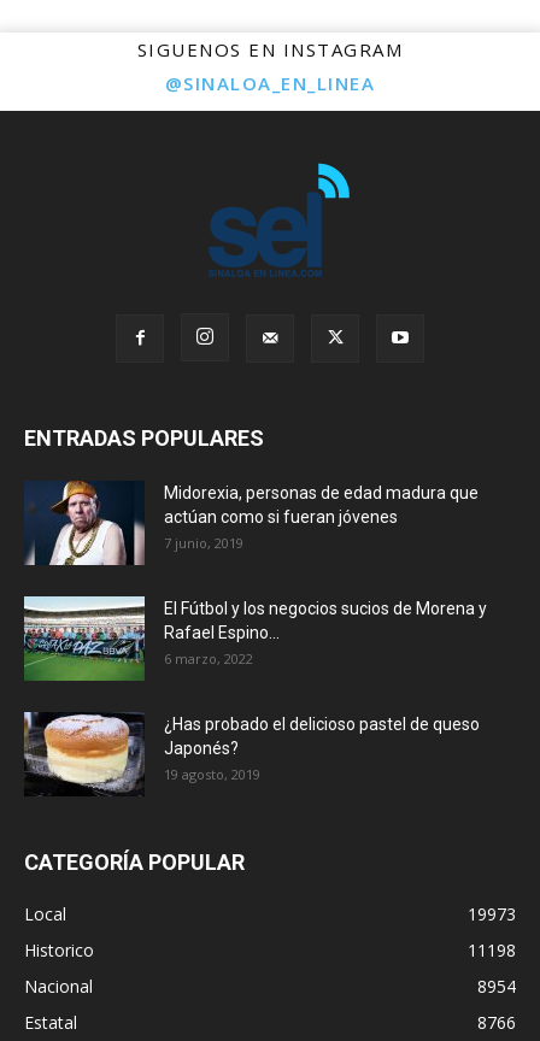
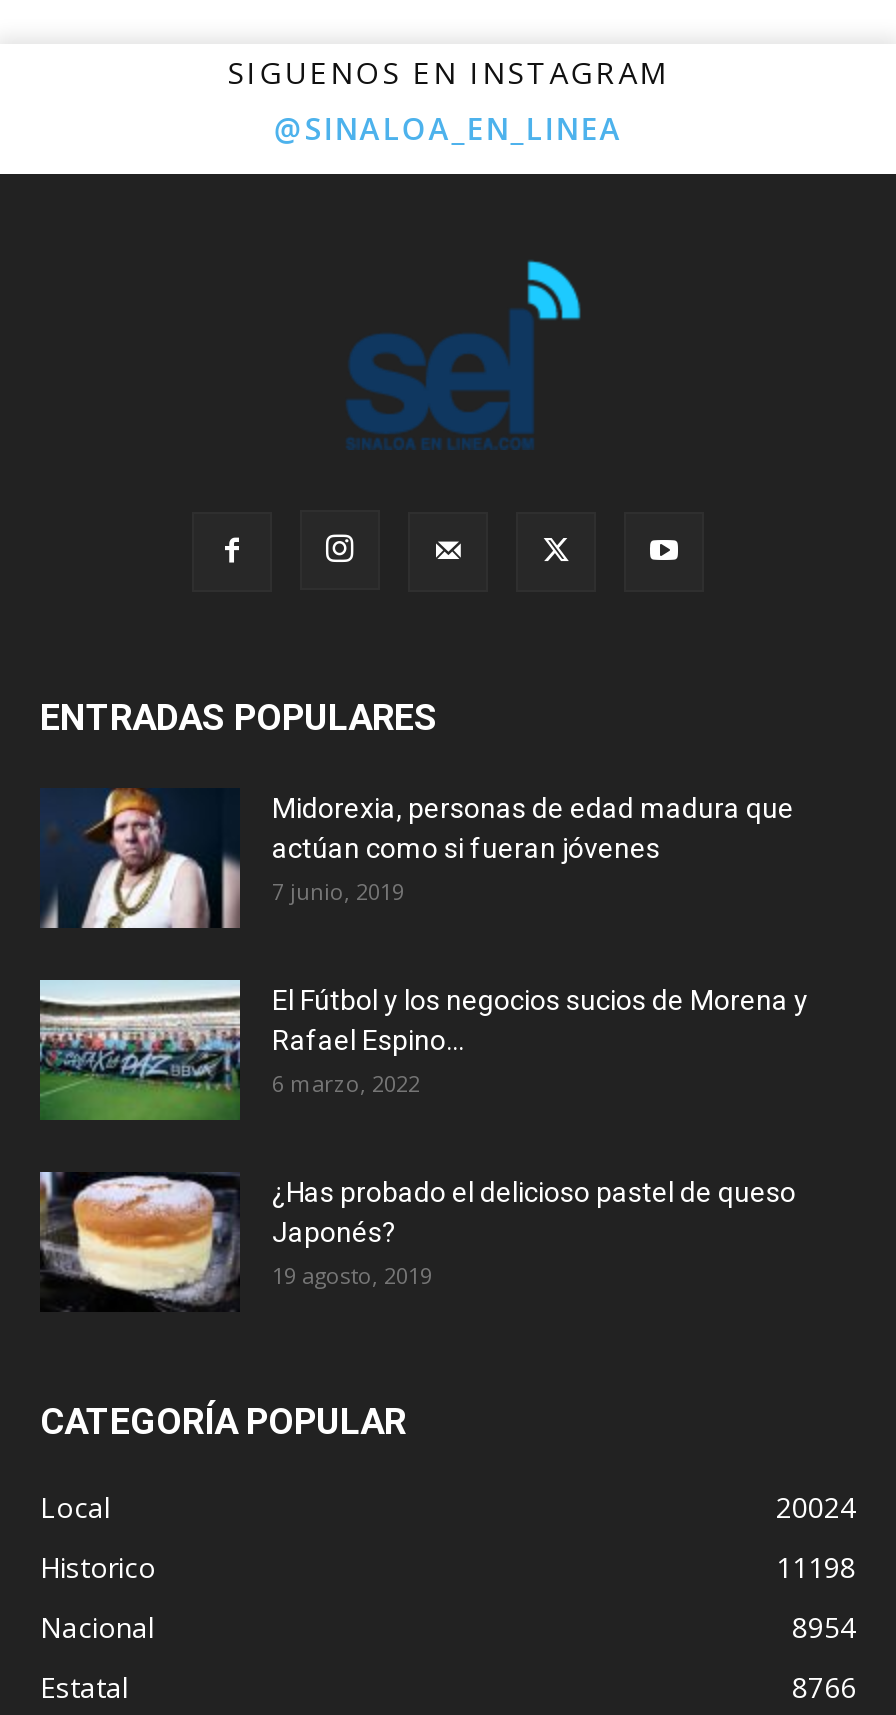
[468,902,516,925] 19973 -> [776,1488,856,1526] 20024

